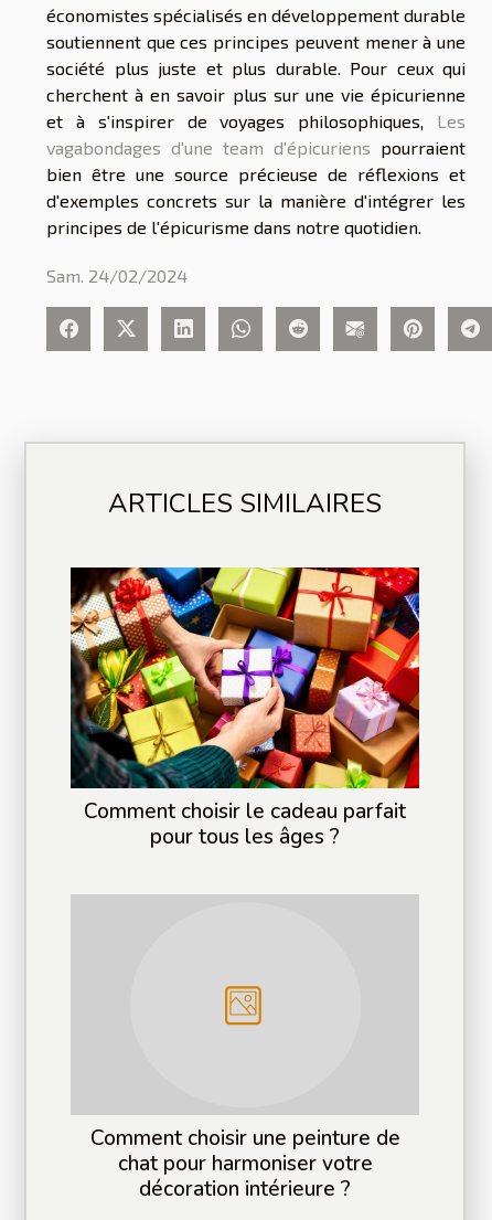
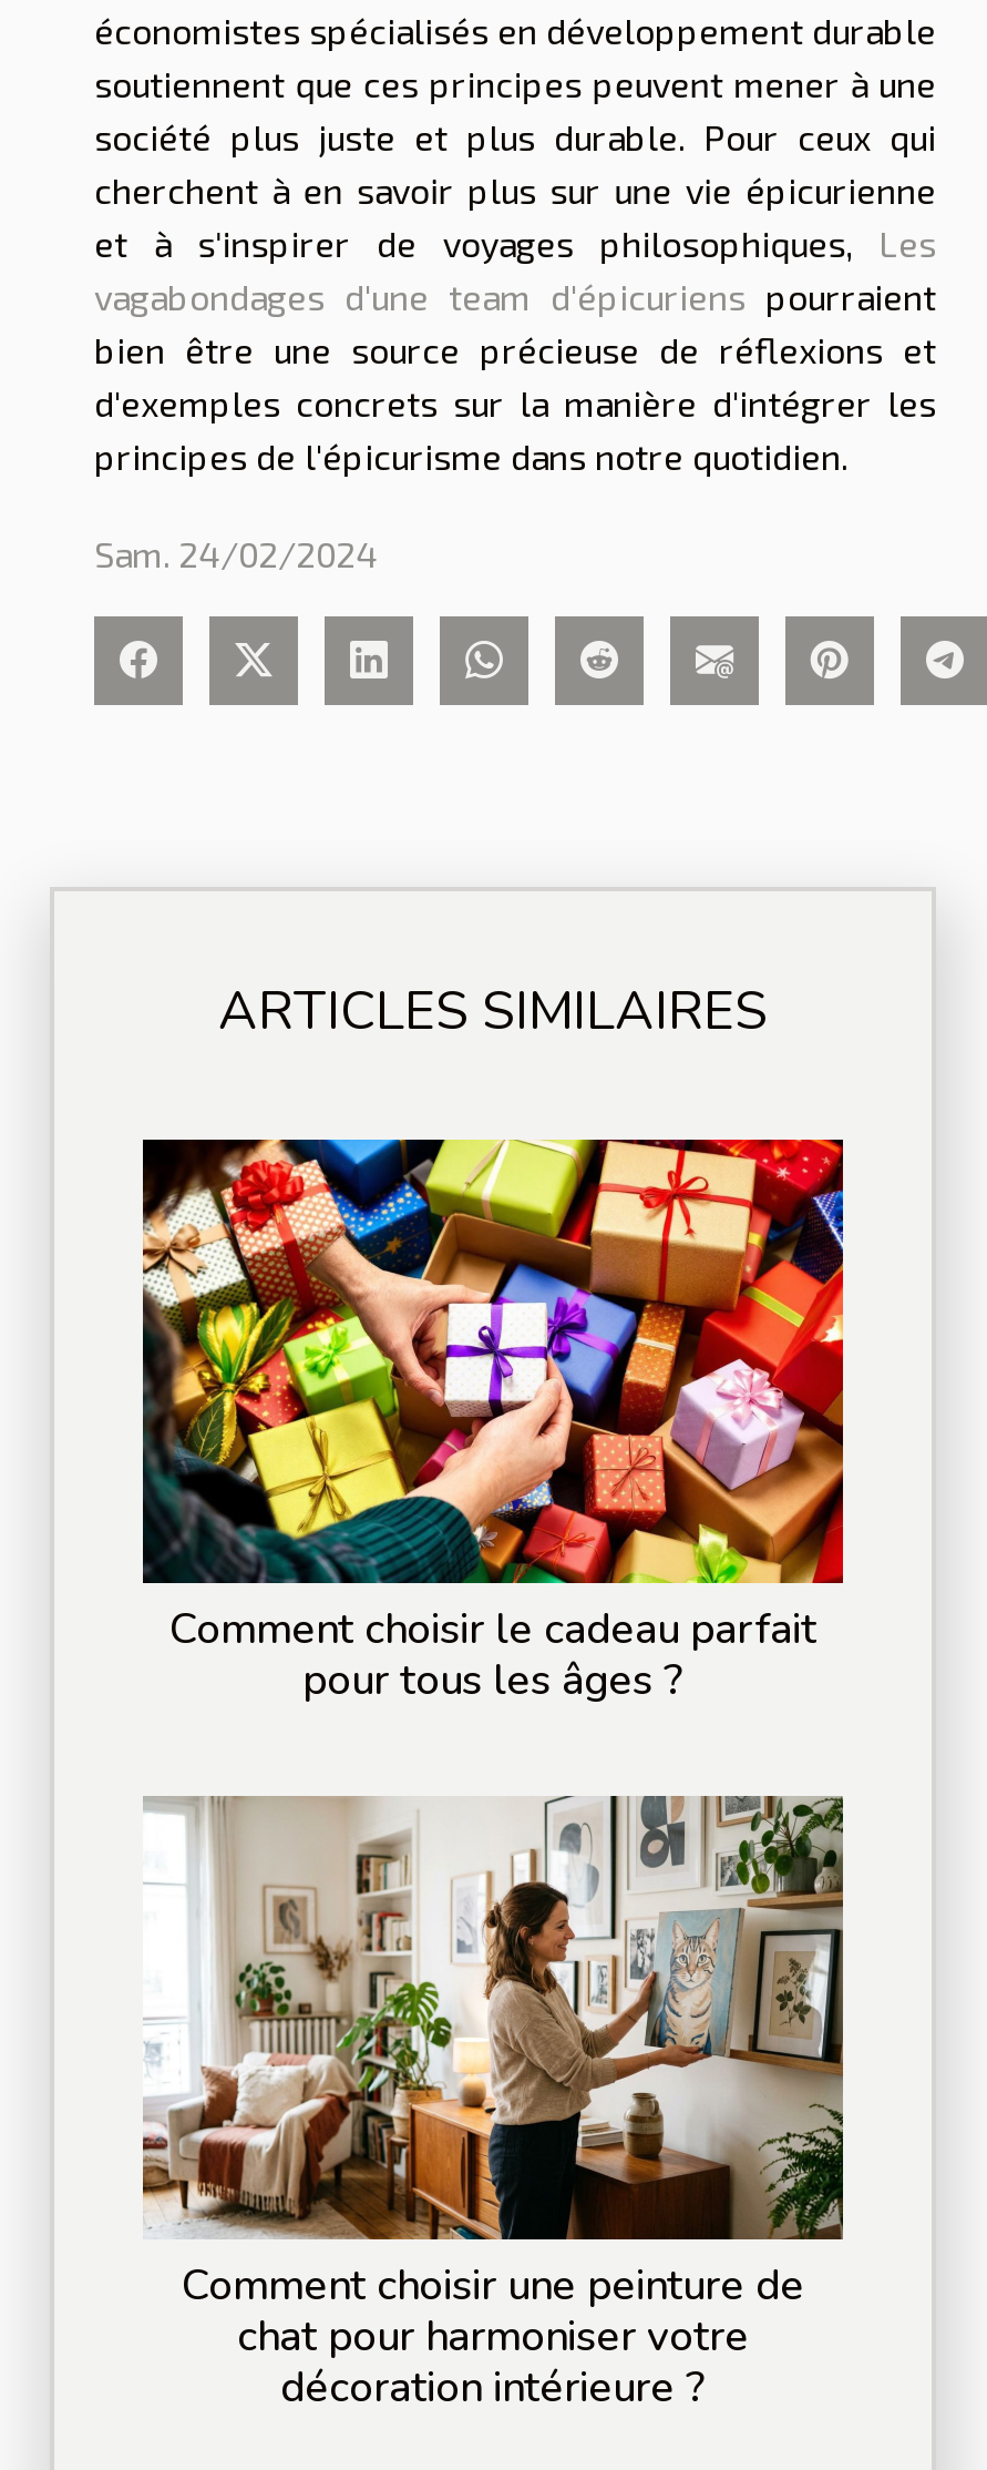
none -> [141,1794,845,2242] [image]

